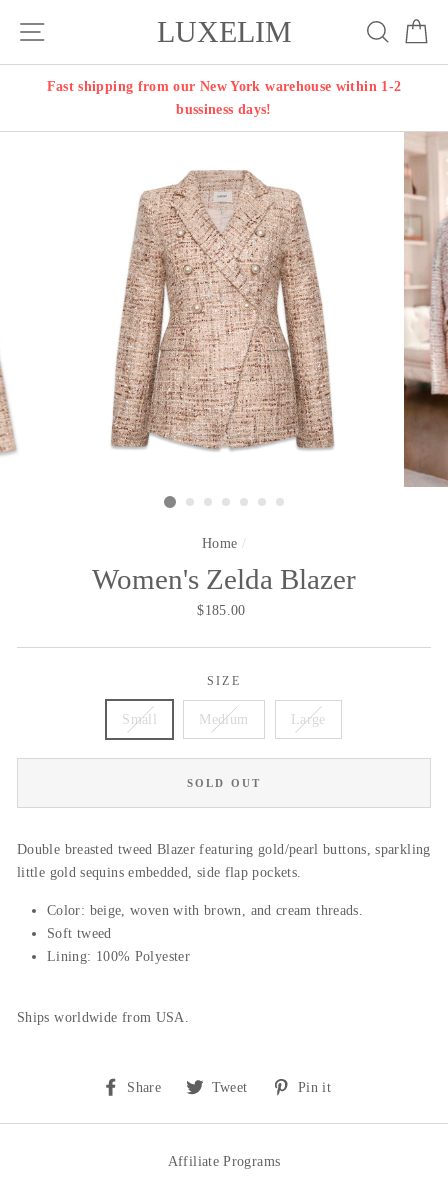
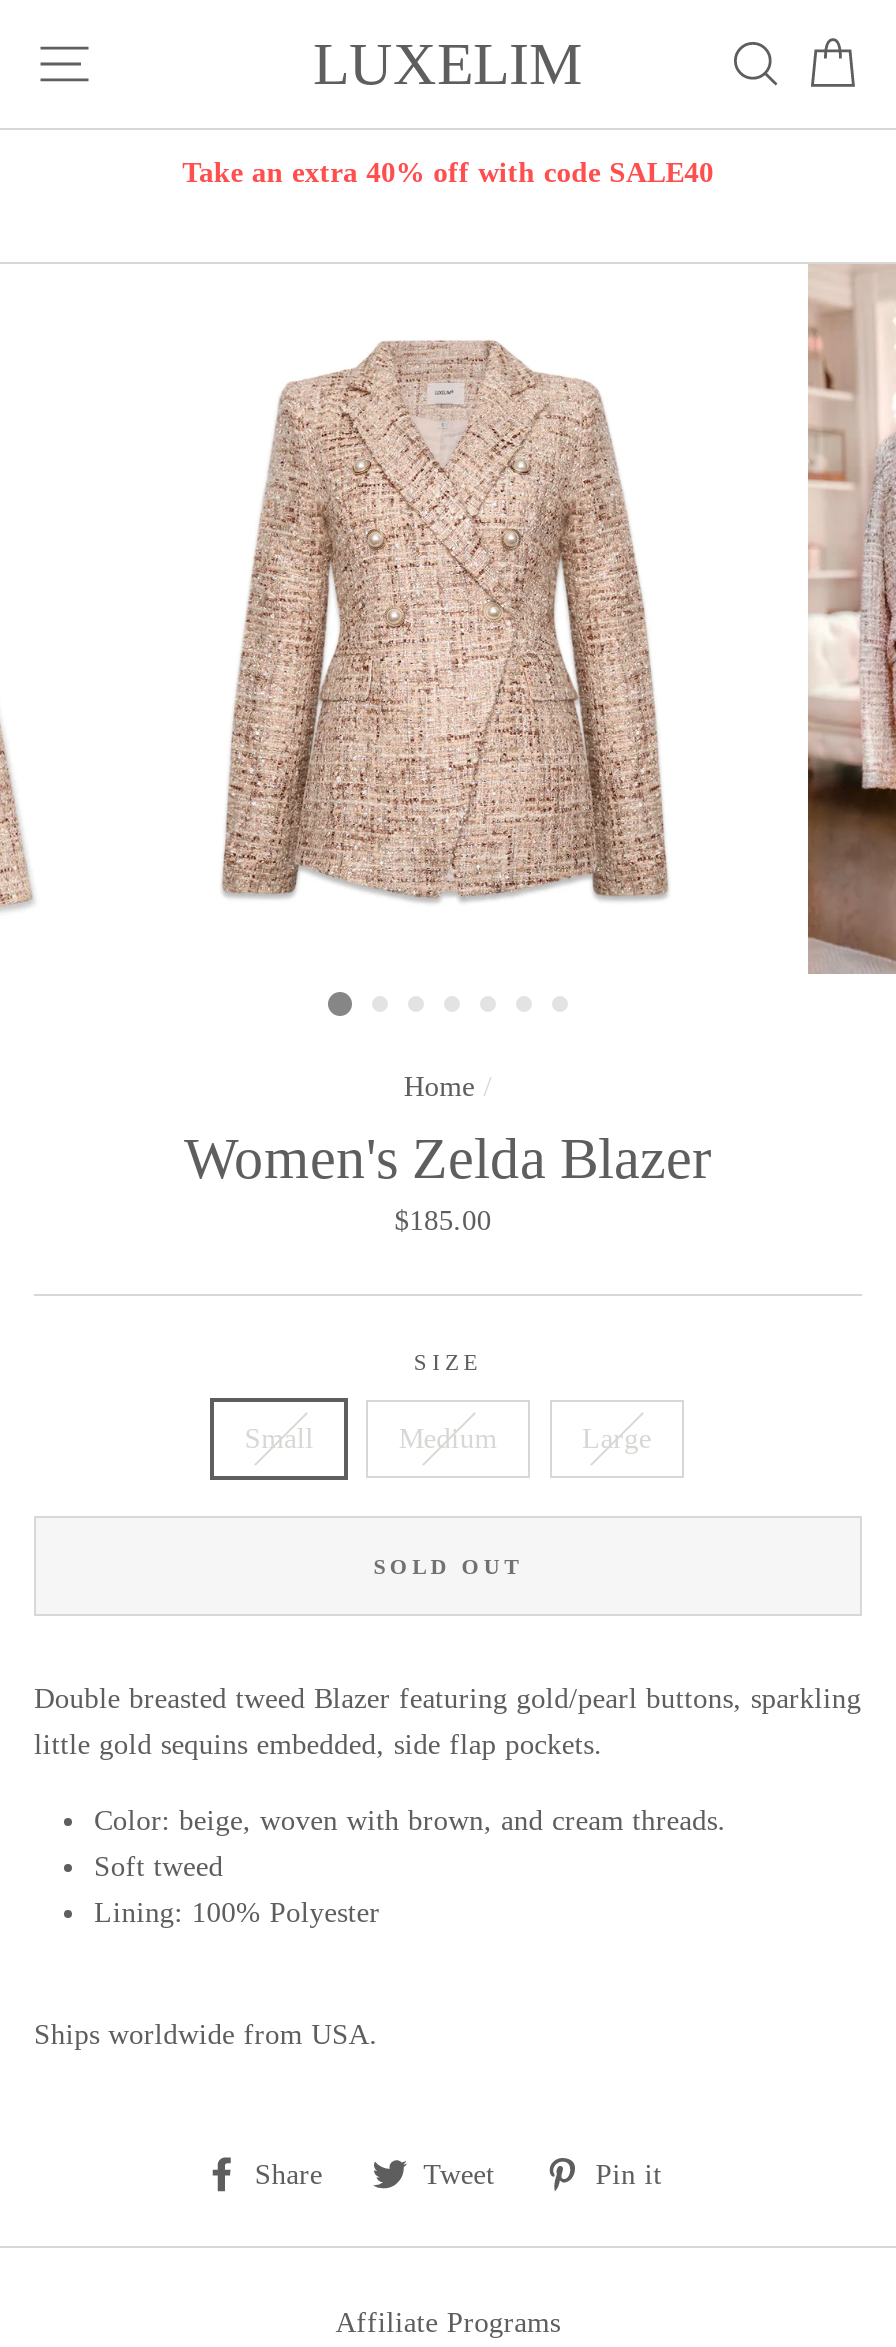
[47,78,401,117] Fast shipping from our New York warehouse within 1-2 | bussiness days! -> [182,156,714,188] Take an extra 40% off with code SALE40

